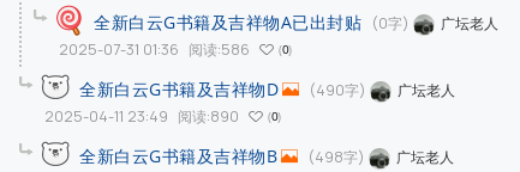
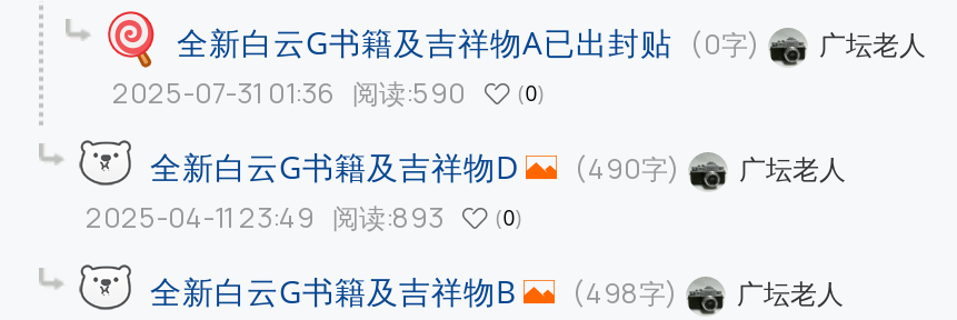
[59,40,289,60] 2025-07-31 01:36 阅读:586 0 -> [112,74,538,112] 2025-07-31 01:36 阅读:590 0
[44,107,278,127] 2025-04-11 23:49 阅读:890 0 -> [86,199,515,236] 2025-04-11 23:49 阅读:893 0

